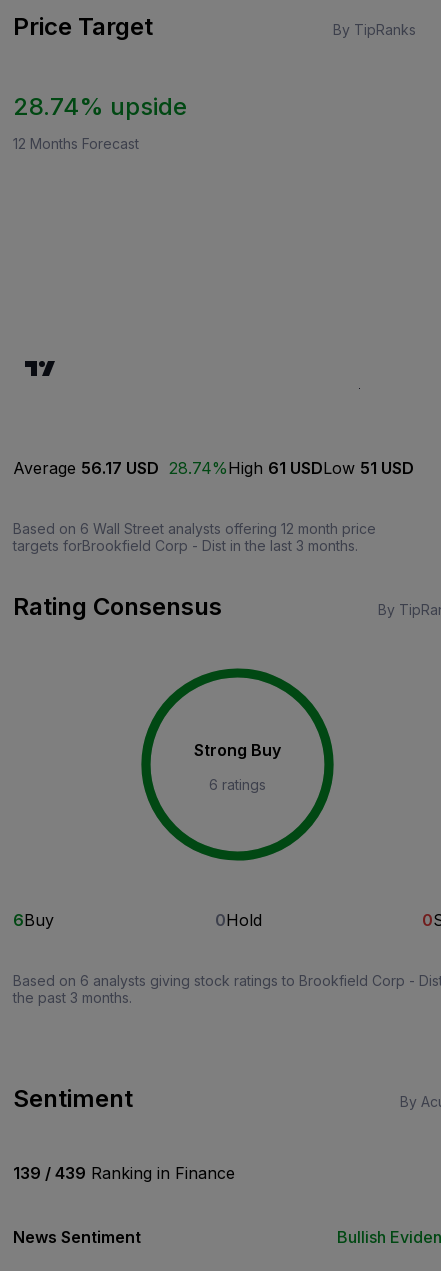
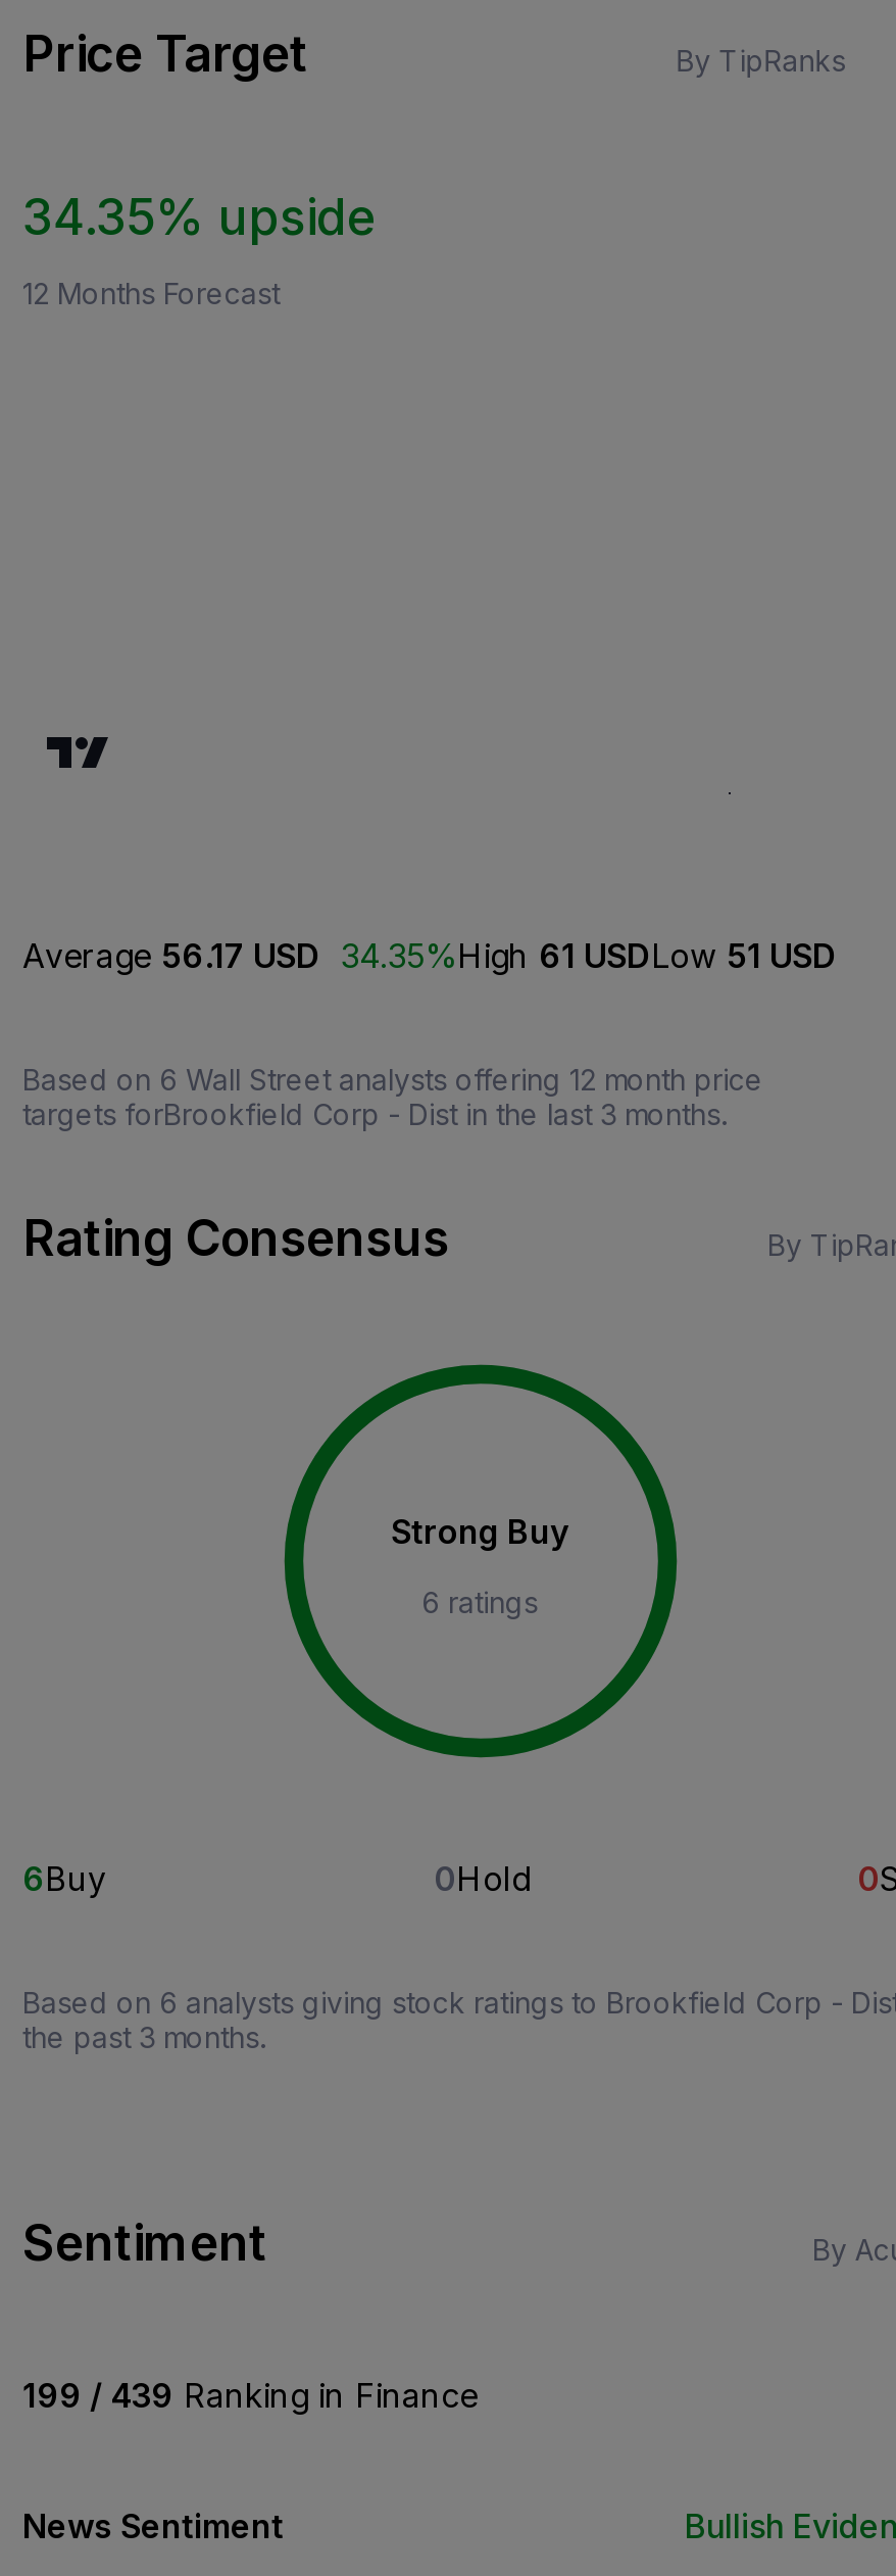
[13,92,187,121] 28.74% upside -> [22,188,376,247] 34.35% upside
[13,458,414,478] Average 56.17 USD 28.74%High 61 USDLow 51 USD -> [22,935,837,976] Average 56.17 USD 34.35%High 61 USDLow 51 USD
[13,1163,235,1183] 139 / 439 Ranking in Finance -> [22,2375,478,2416] 199 / 439 Ranking in Finance

